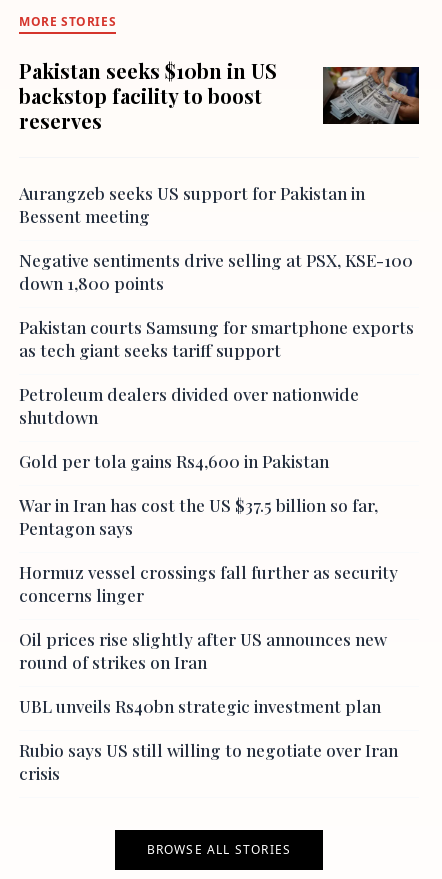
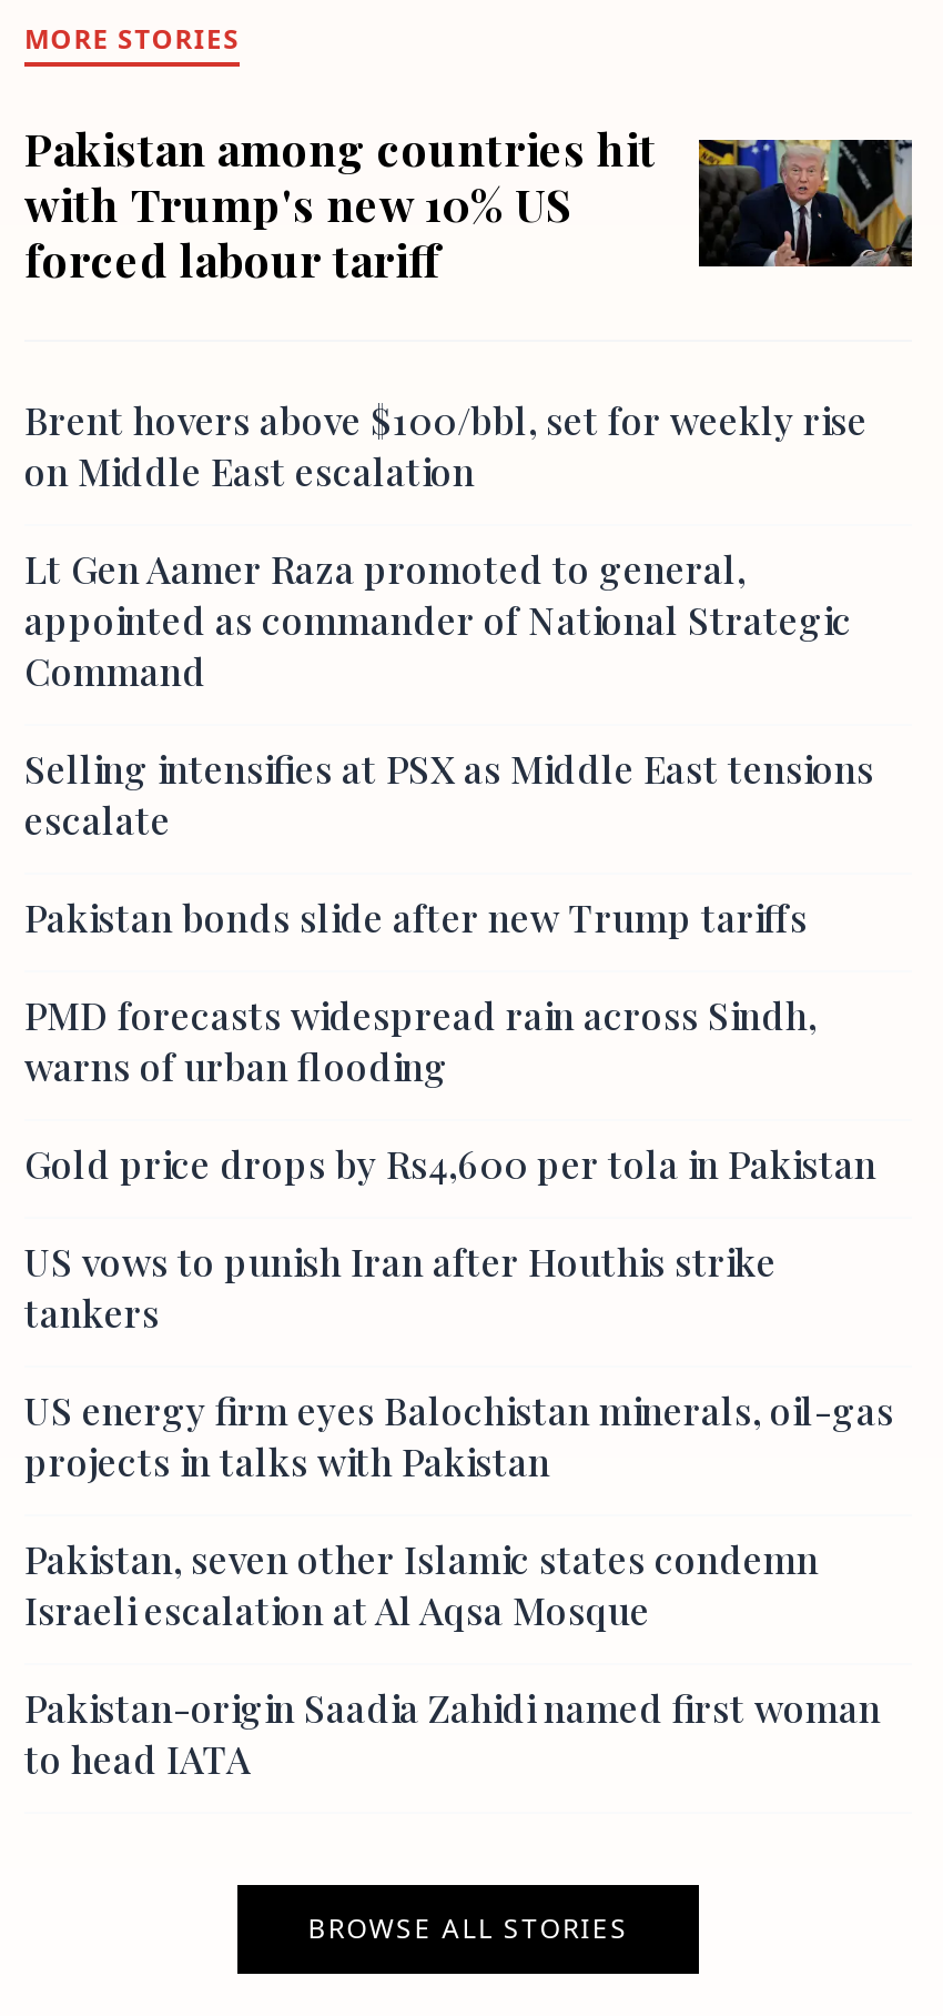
[19,57,277,134] Pakistan seeks $10bn in US | backstop facility to boost | reserves -> [24,118,657,289] Pakistan among countries hit | with Trump's new 10% US | forced labour tariff
[323,66,420,125] [image] -> [699,138,912,269] [image]
[19,182,365,227] Aurangzeb seeks US support for Pakistan in | Bessent meeting -> [24,396,868,496] Brent hovers above $100/bbl, set for weekly rise | on Middle East escalation
[19,249,413,294] Negative sentiments drive selling at PSX, KSE-100 | down 1,800 points -> [24,544,852,695] Lt Gen Aamer Raza promoted to general, | appointed as commander of National Strategic | Command
[19,316,414,361] Pakistan courts Samsung for smartphone exports | as tech giant seeks tariff support -> [24,744,874,844] Selling intensifies at PSX as Middle East tensions | escalate
[19,383,359,428] Petroleum dealers divided over nationwide | shutdown -> [24,893,808,942] Pakistan bonds slide after new Trump tariffs
[19,450,329,472] Gold per tola gains Rs4,600 in Pakistan -> [24,991,817,1091] PMD forecasts widespread rain across Sindh, | warns of urban flooding
[19,494,378,539] War in Iran has cost the US $37.5 billion so far, | Pentagon says -> [24,1139,876,1188] Gold price drops by Rs4,600 per tola in Pakistan
[19,561,398,606] Hormuz vessel crossings fall further as security | concerns linger -> [24,1237,777,1337] US vows to punish Iran after Houthis strike | tankers
[19,628,387,673] Oil prices rise slightly after US announces new | round of strikes on Iran -> [24,1386,894,1486] US energy firm eyes Balochistan minerals, oil-gas | projects in talks with Pakistan
[19,695,381,717] UBL unveils Rs40bn strategic investment plan -> [24,1535,819,1635] Pakistan, seven other Islamic states condemn | Israeli escalation at Al Aqsa Mosque
[19,739,398,784] Rubio says US still willing to negotiate over Iran | crisis -> [24,1683,881,1783] Pakistan-origin Saadia Zahidi named first woman | to head IATA

